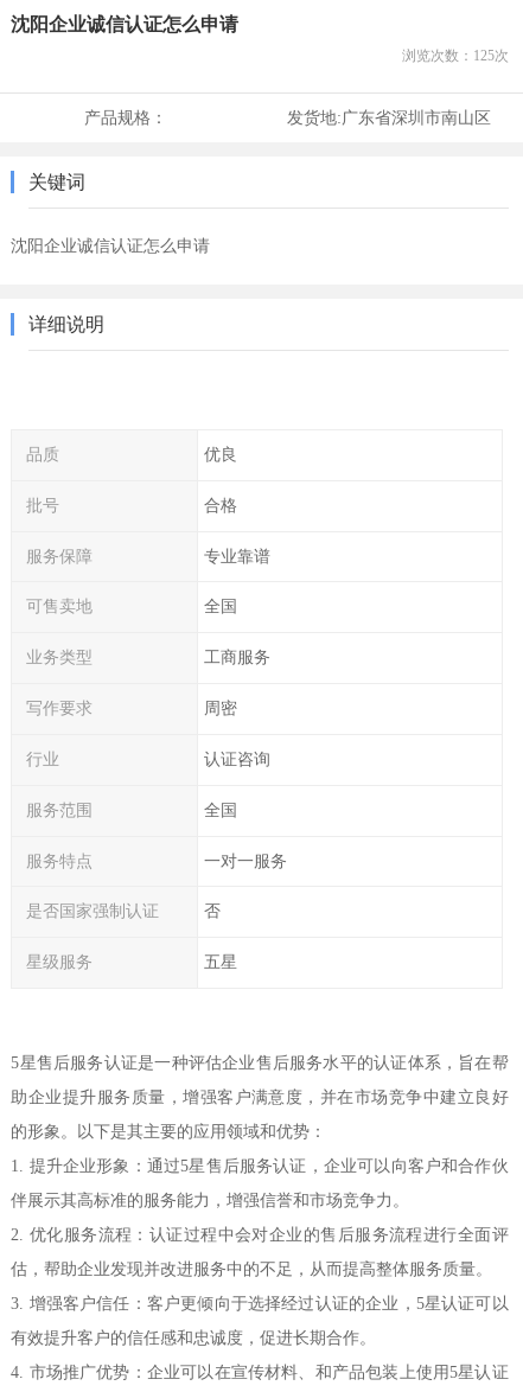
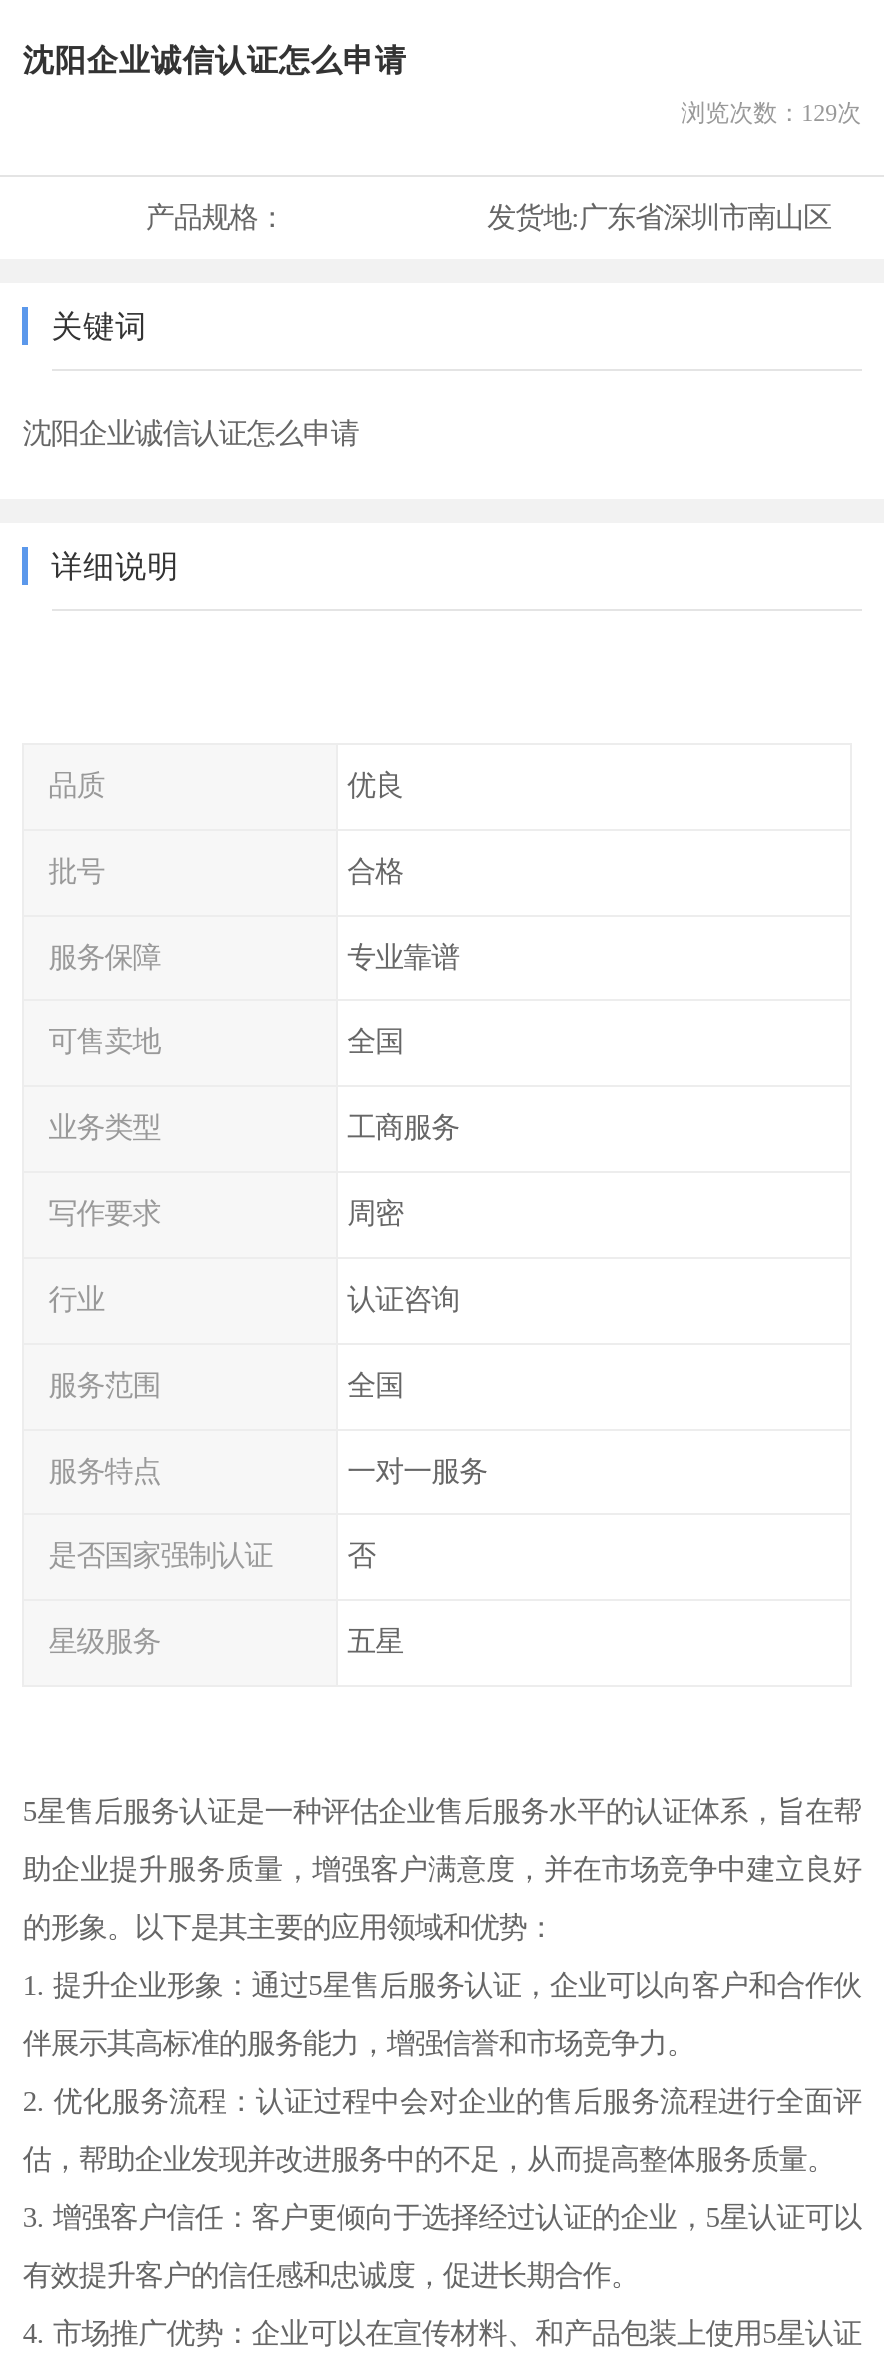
[402,48,508,64] 浏览次数：125次 -> [681,99,861,127] 浏览次数：129次

